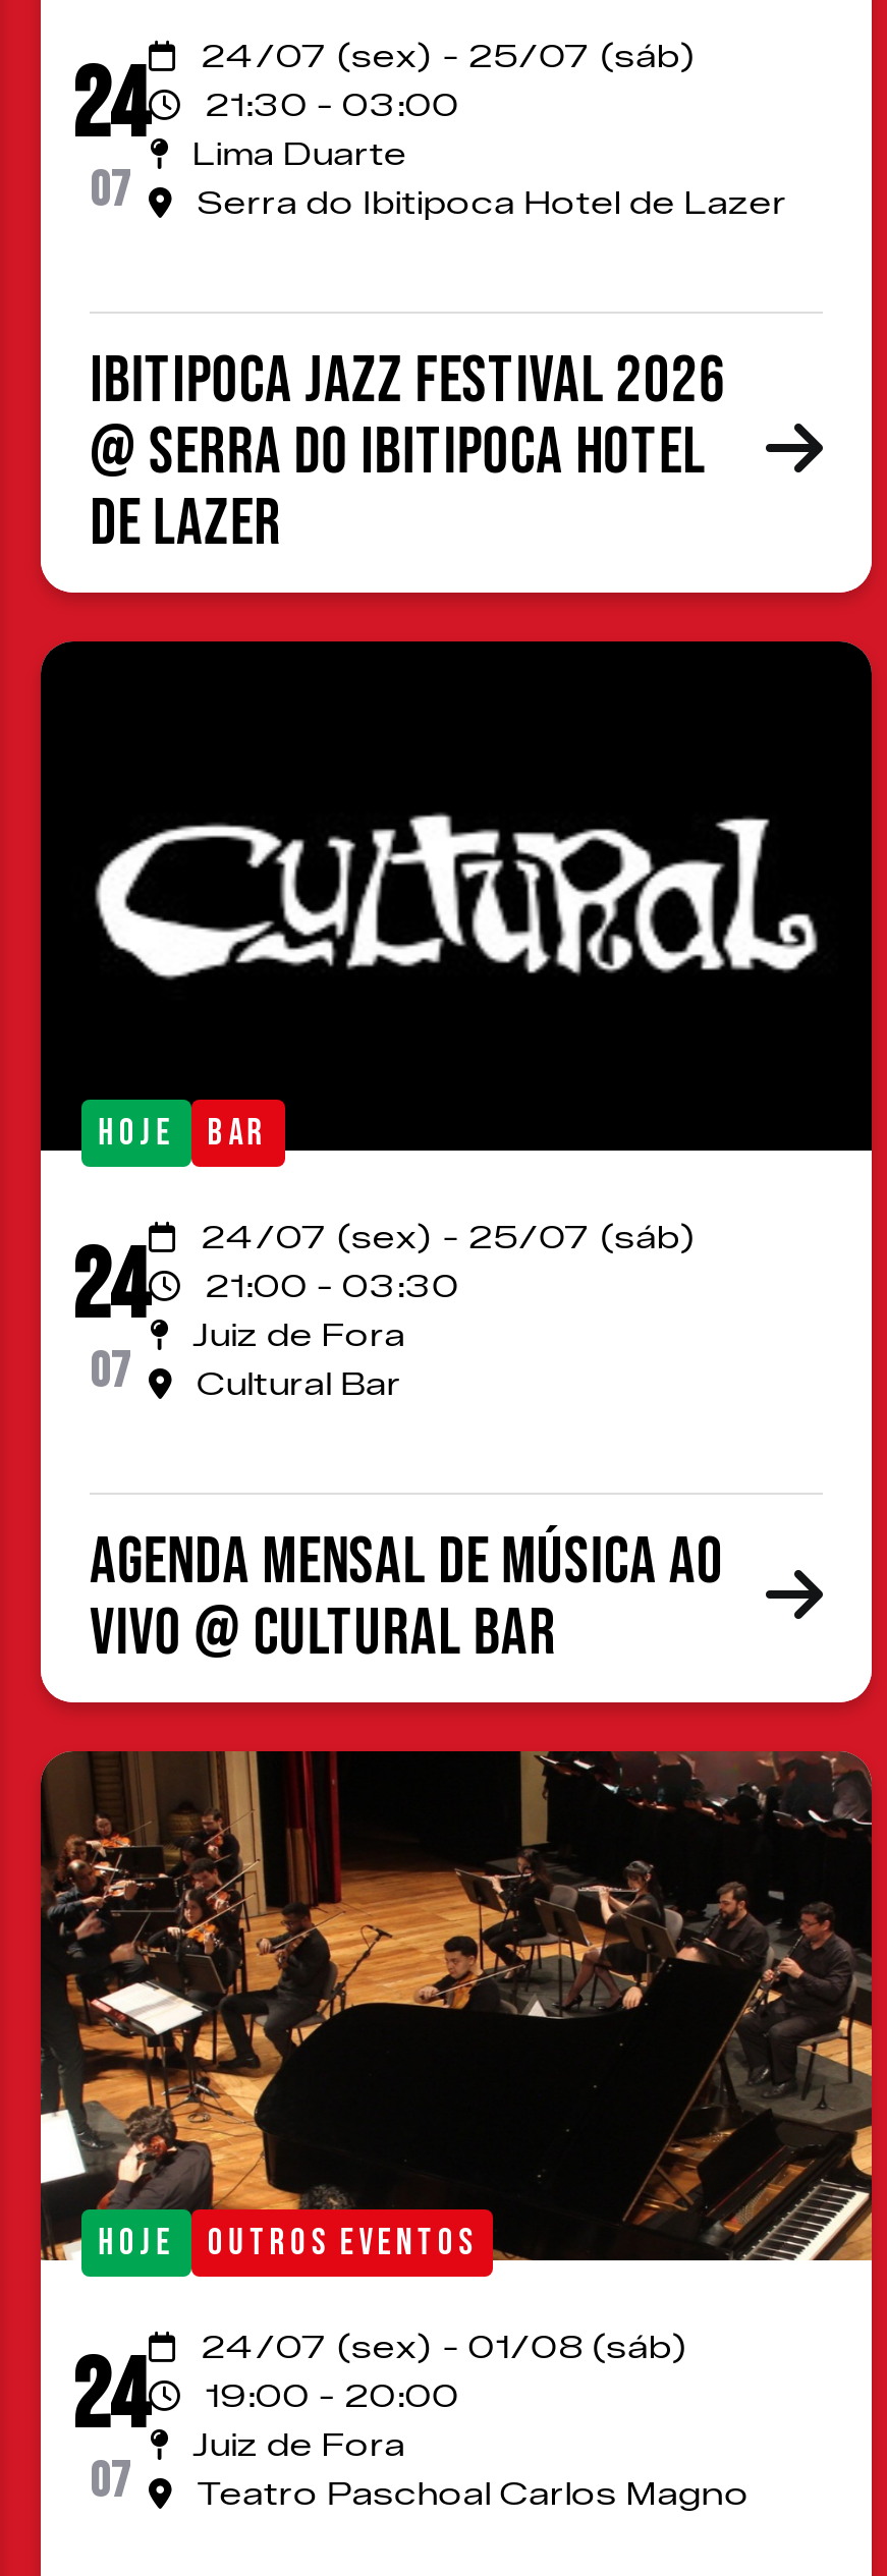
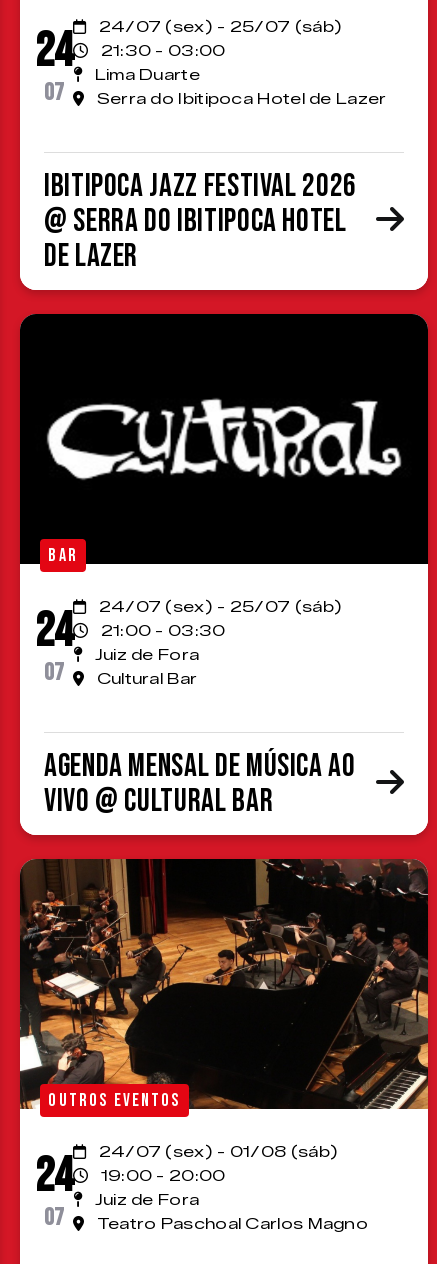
[99,1112,175,1155] HOJE -> none
[99,2222,175,2264] HOJE -> none

